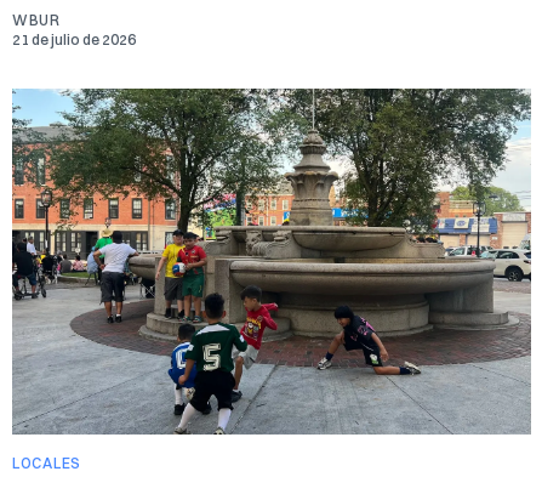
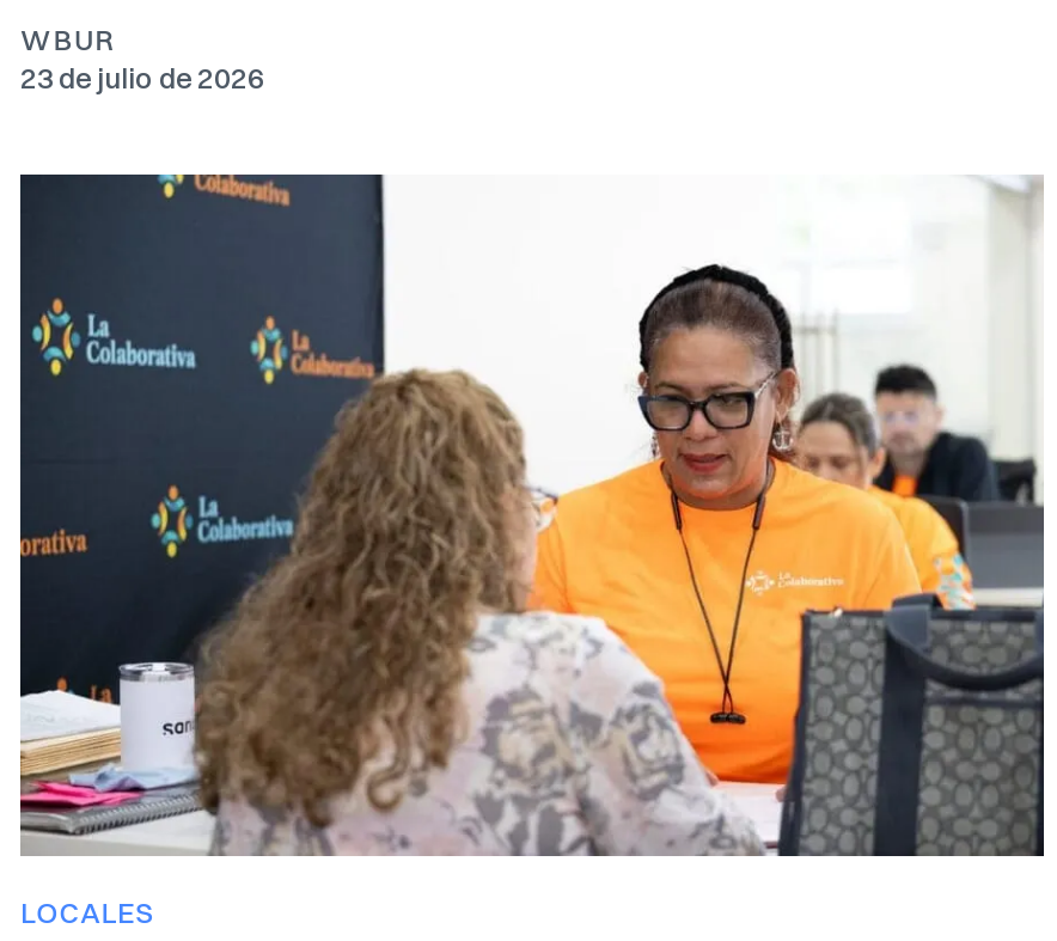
[12,30,136,48] 21 de julio de 2026 -> [20,60,264,96] 23 de julio de 2026
[11,87,531,436] [image] -> [18,171,1044,857] [image]

